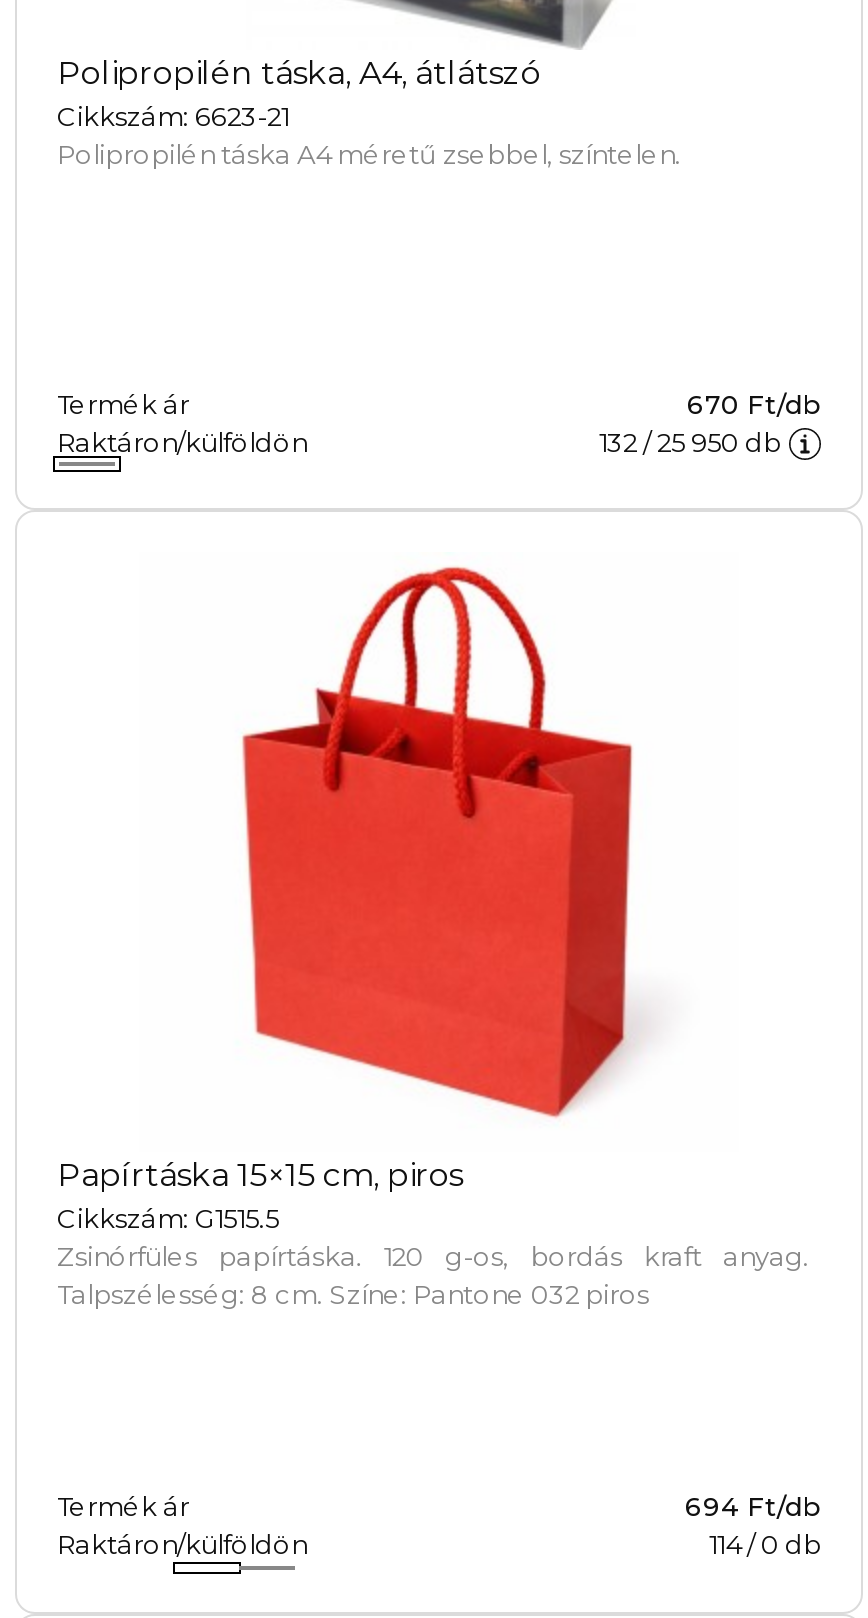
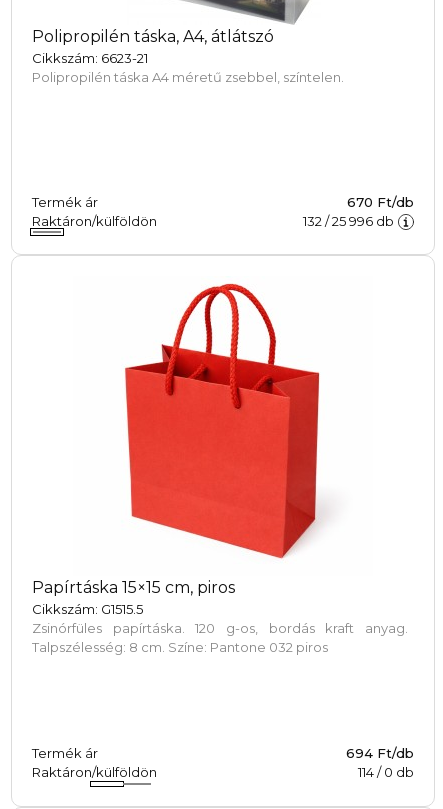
[599,425,781,457] 132 /25 950 db -> [303,213,394,229] 132 /25 996 db

